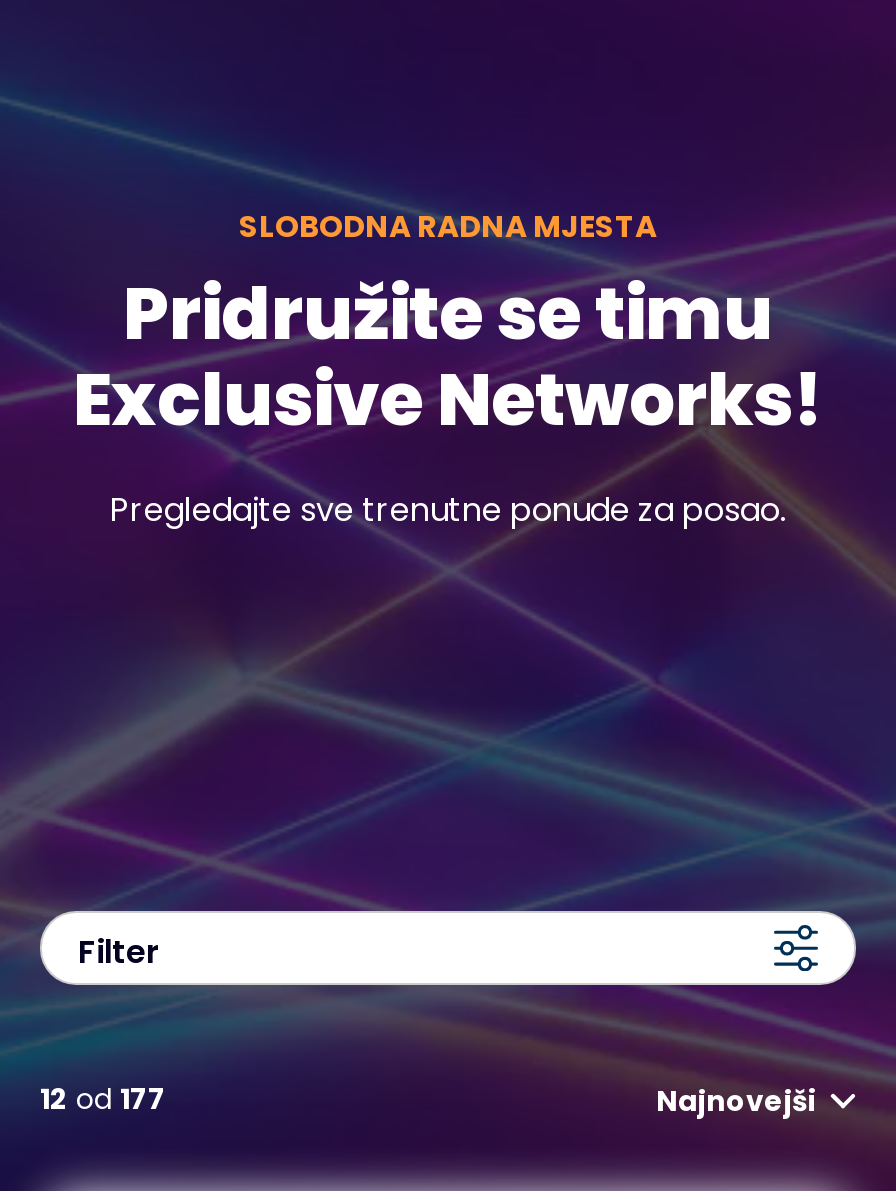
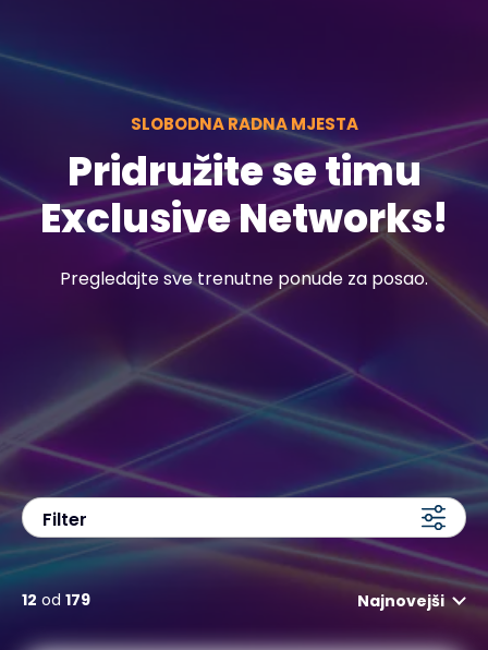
[40,1079,166,1119] 12 od 177 -> [22,589,90,611] 12 od 179

